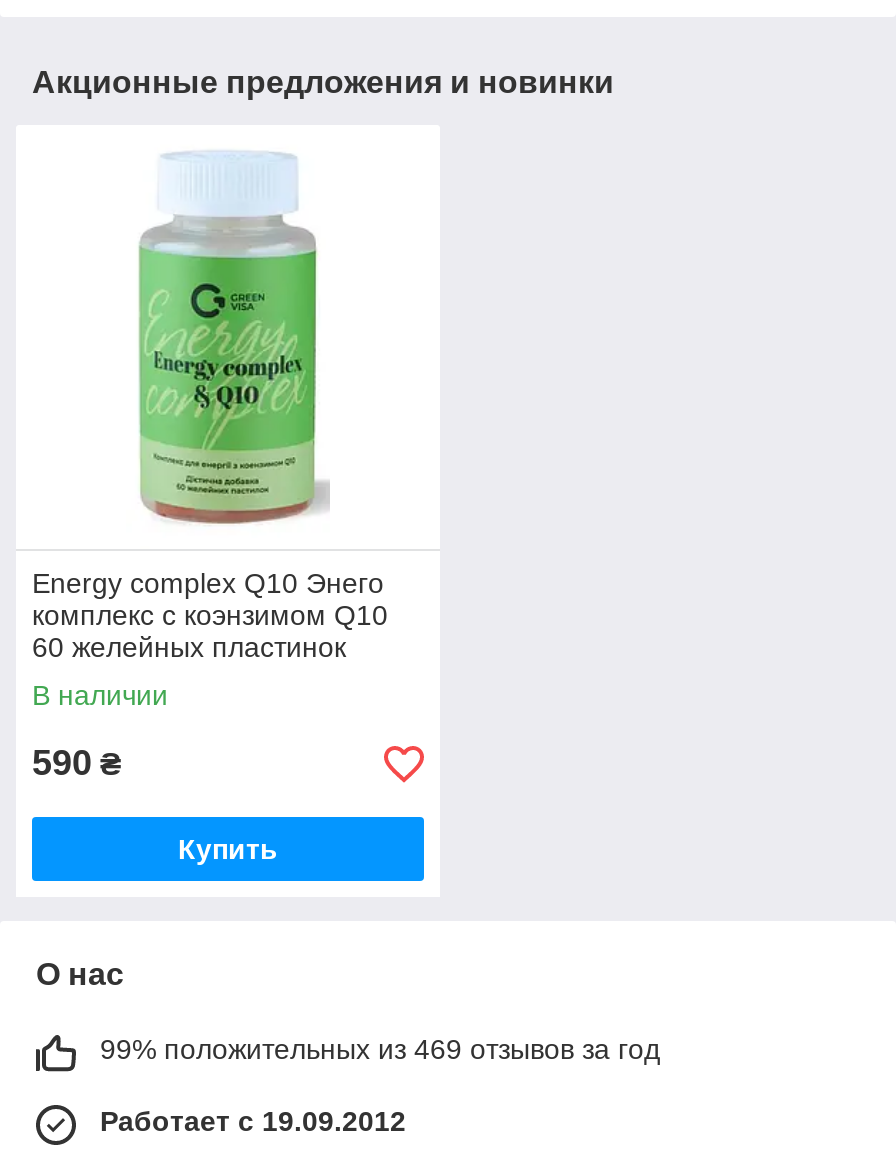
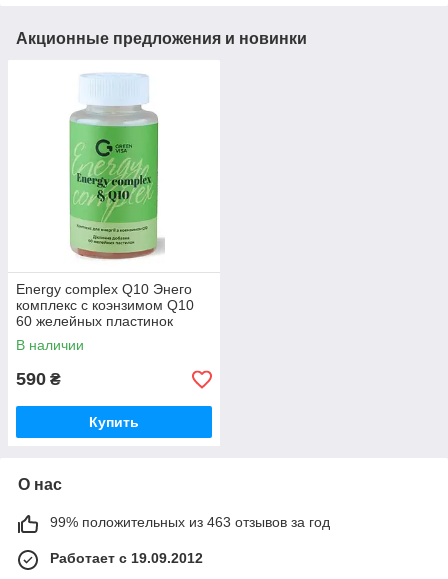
[100,1033,660,1065] 99% положительных из 469 отзывов за год -> [50,514,330,530] 99% положительных из 463 отзывов за год

